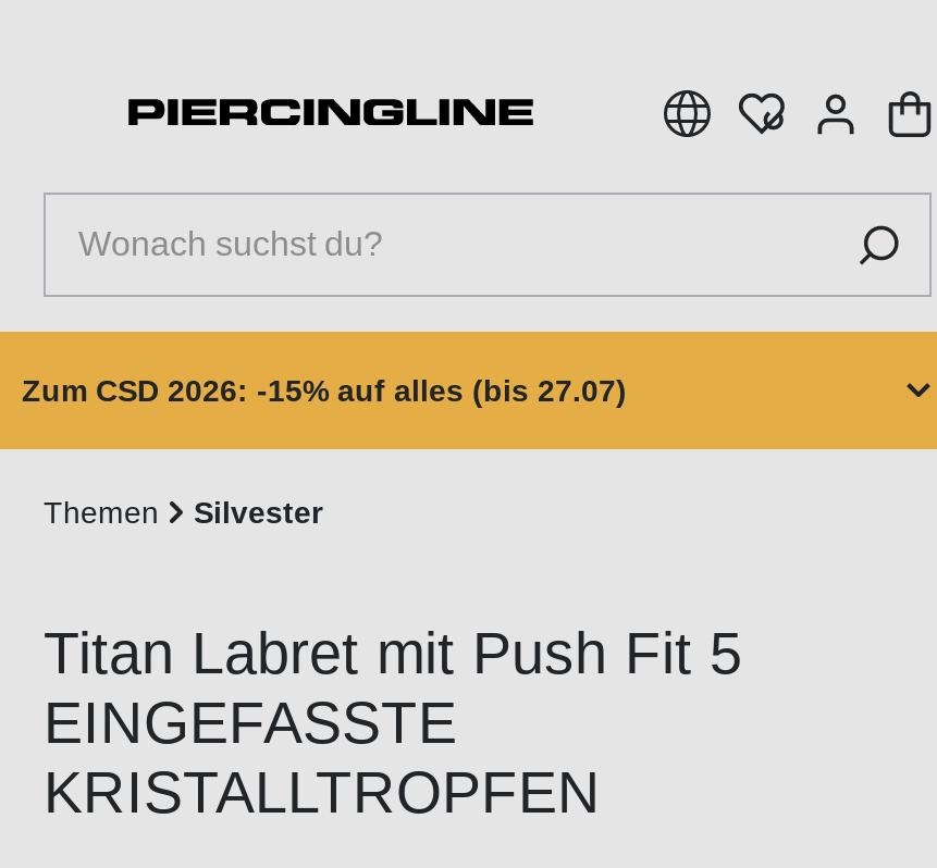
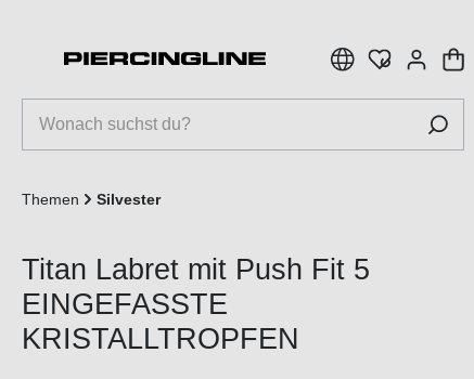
[22,373,627,408] Zum CSD 2026: -15% auf alles (bis 27.07) -> none

